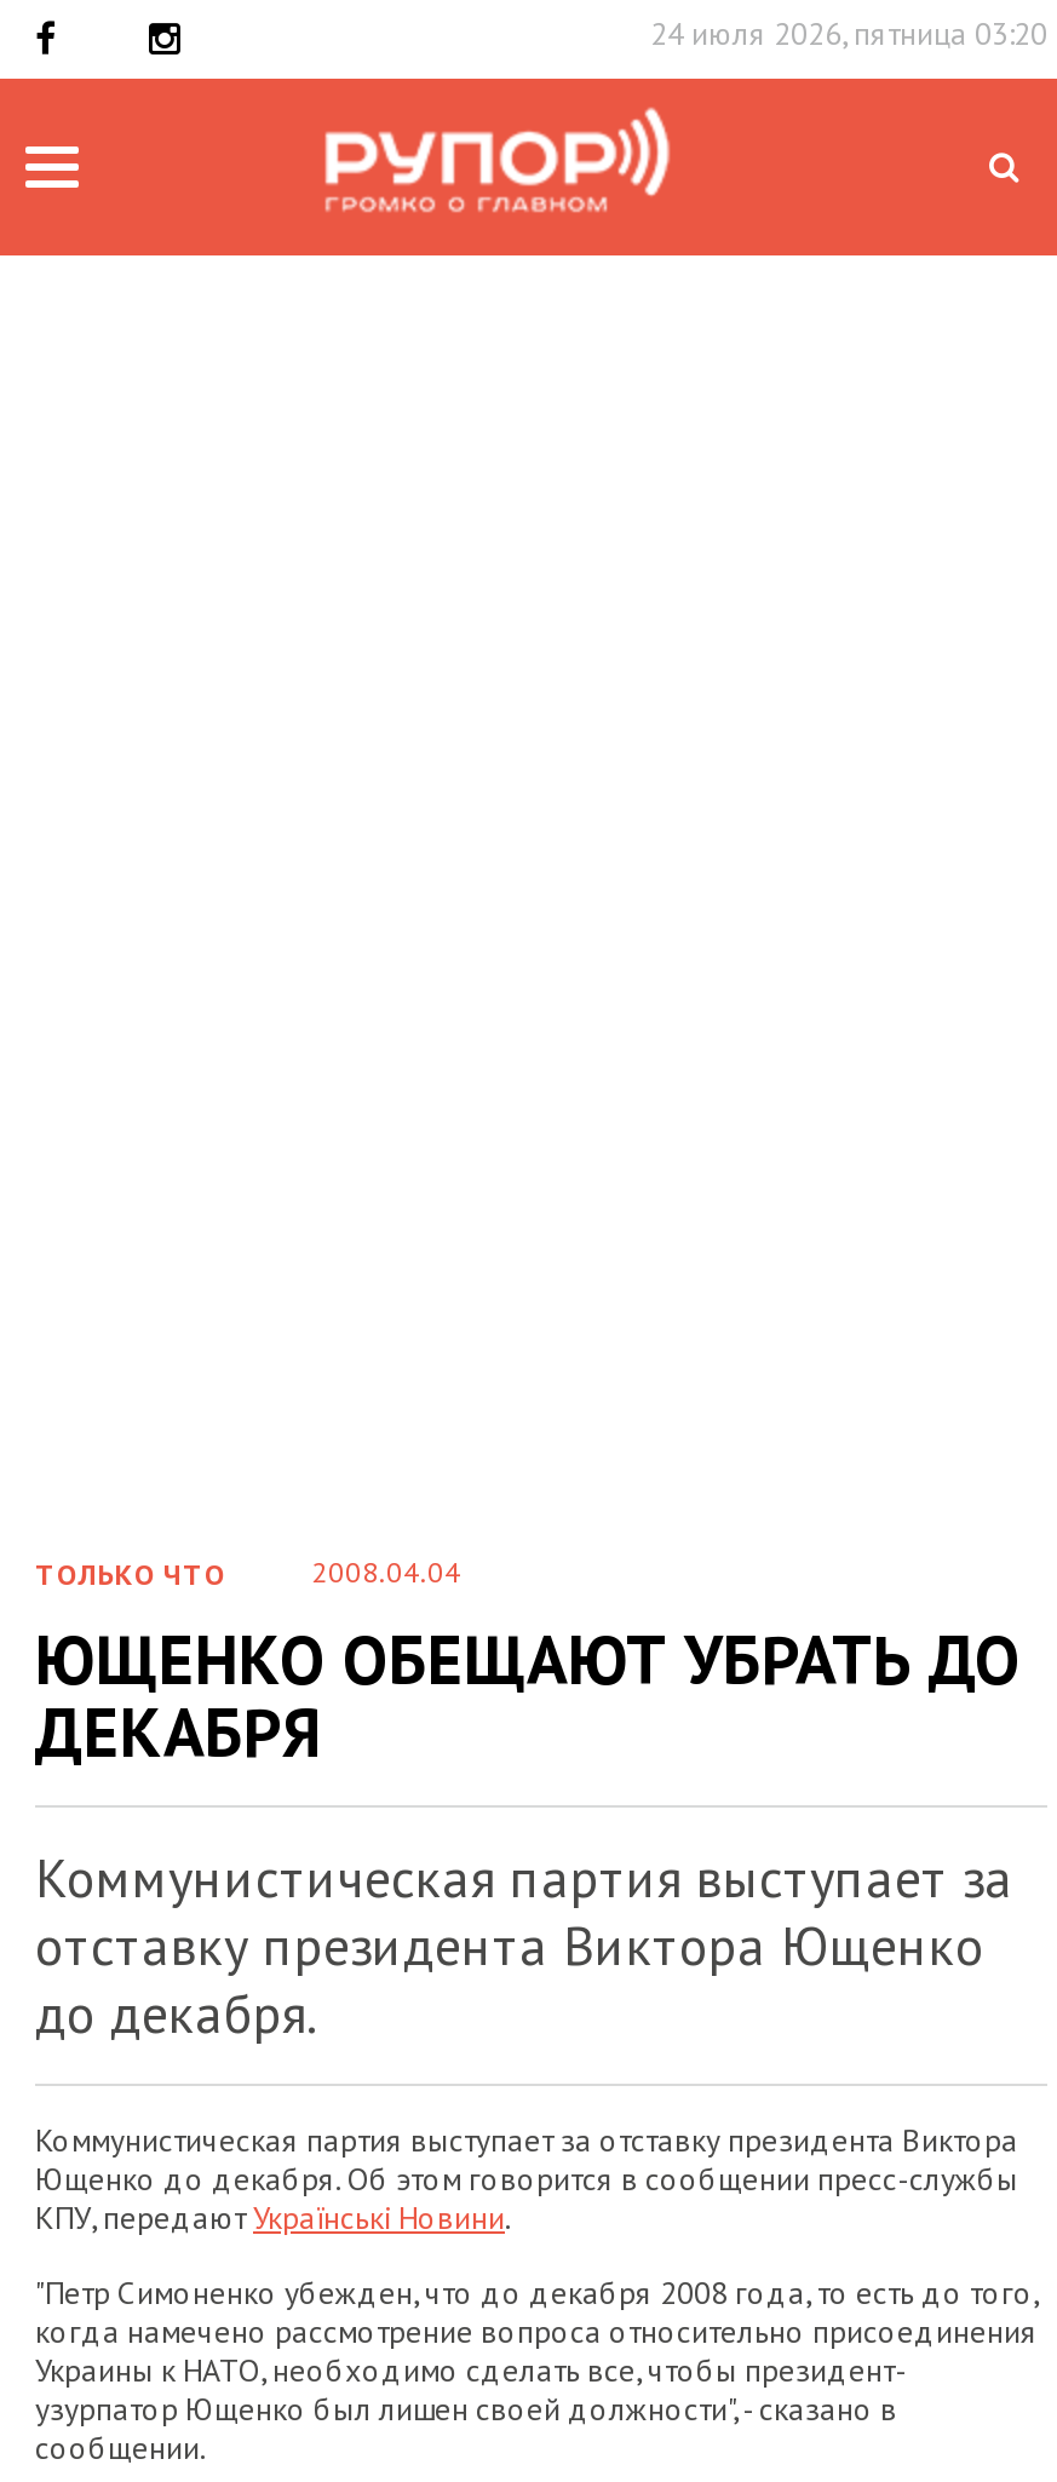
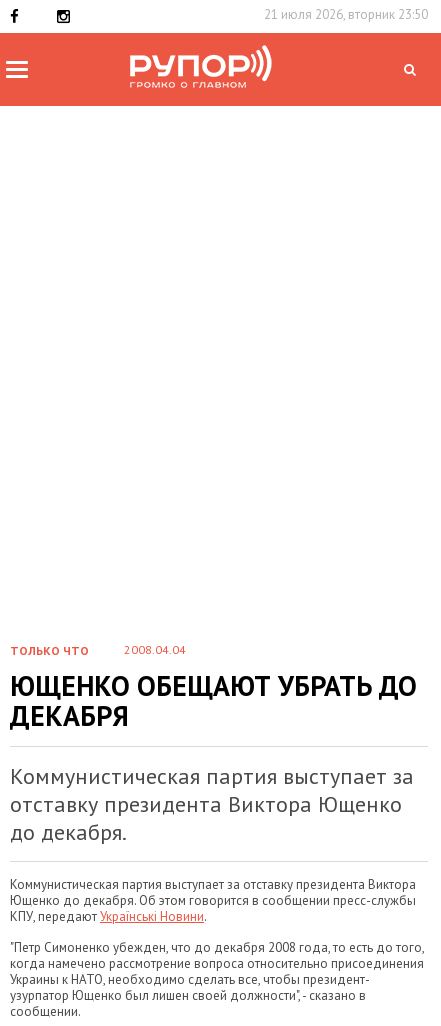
[650,13,1047,54] 24 июля 2026, пятница 03:20 -> [264,6,428,23] 21 июля 2026, вторник 23:50

